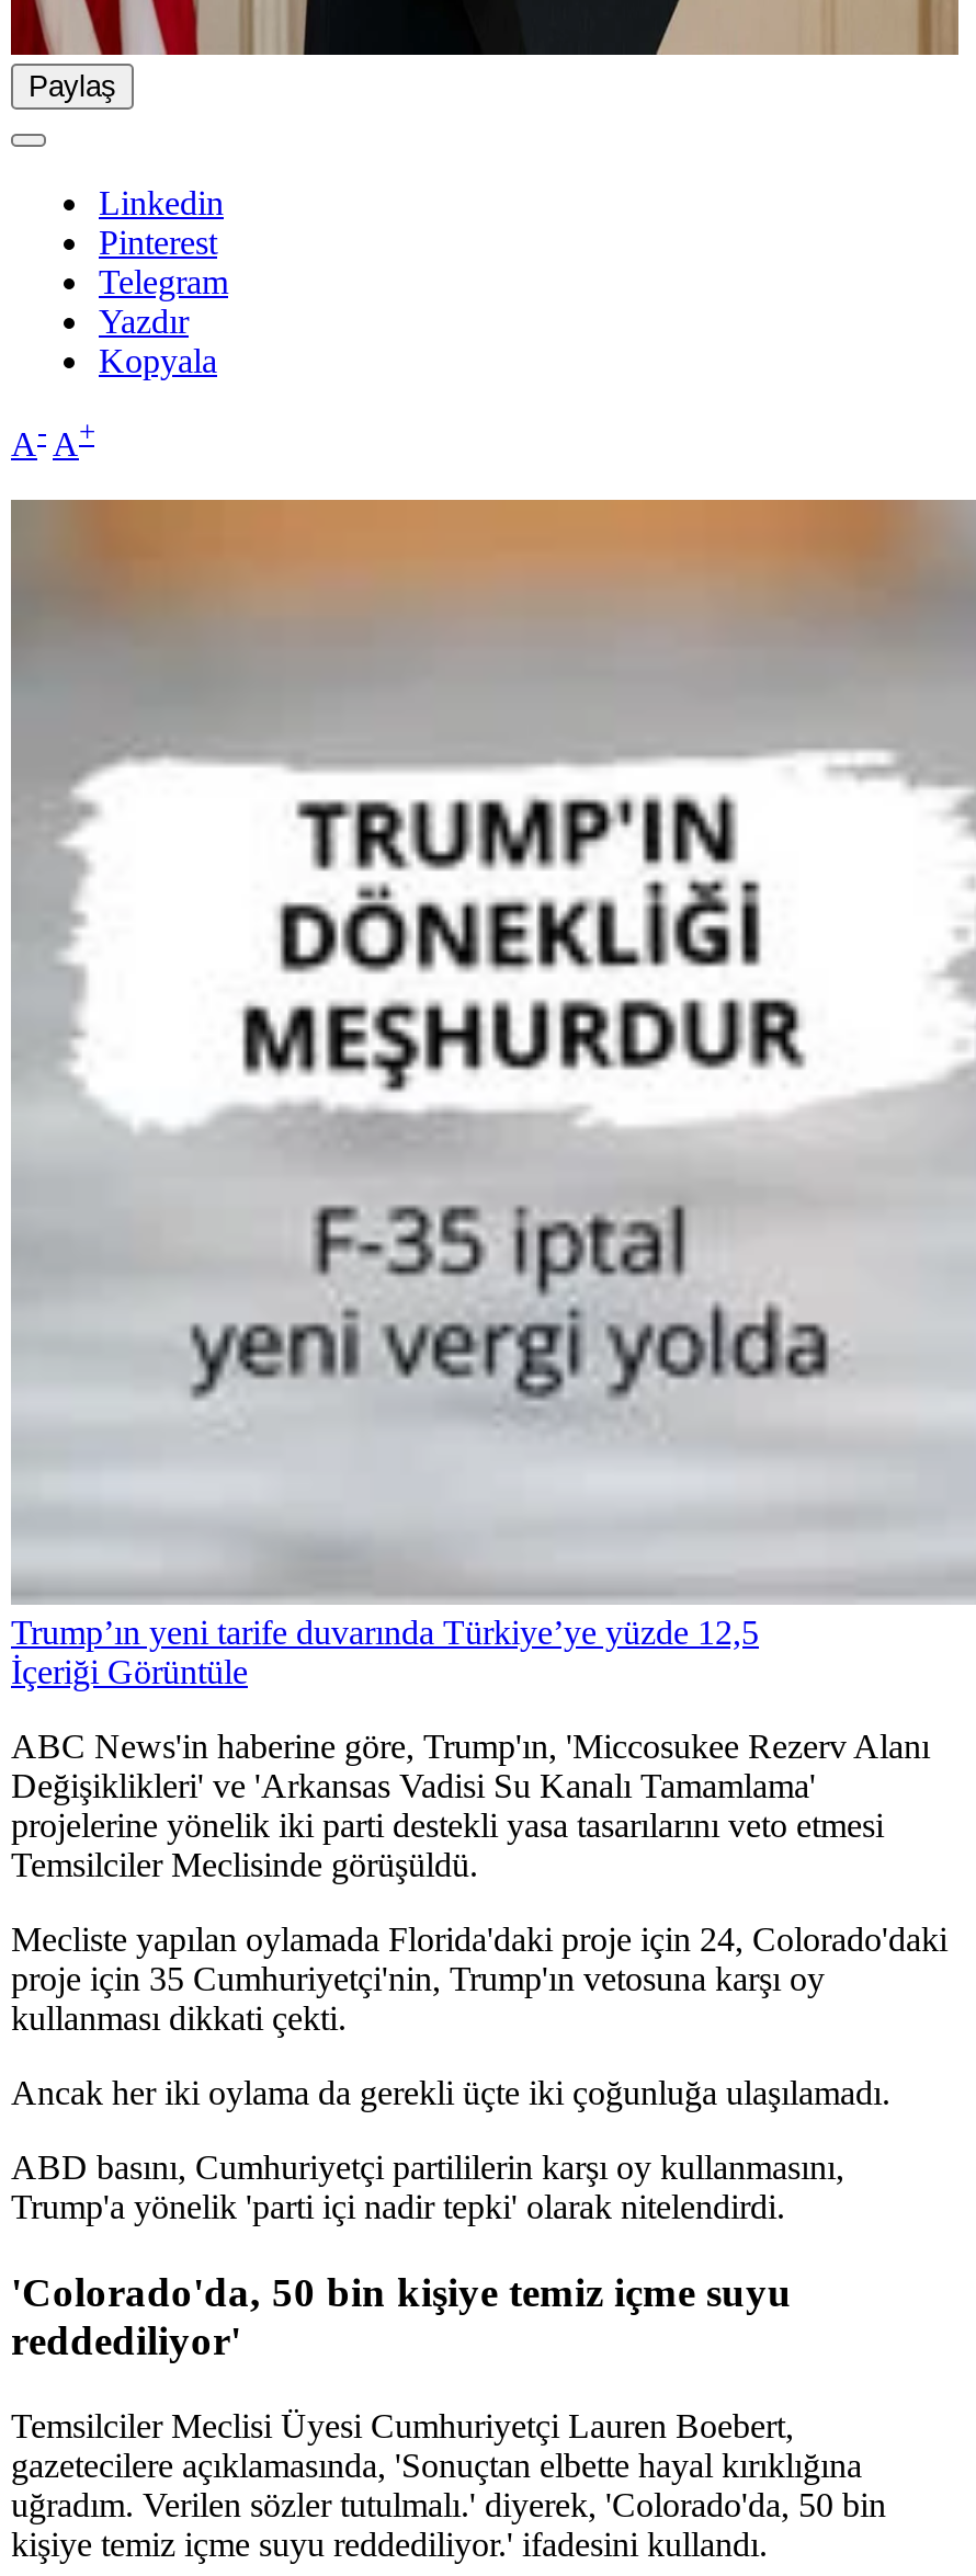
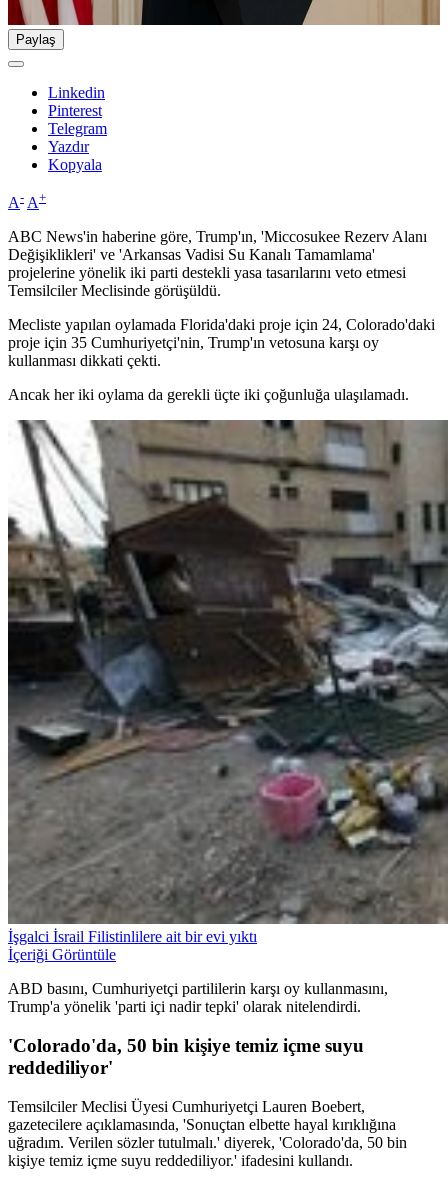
[11,498,969,1605] [image] -> [7,419,445,925] [image]
[11,1614,759,1652] Trump’ın yeni tarife duvarında Türkiye’ye yüzde 12,5 -> none
moved [11,1654,248,1691] -> [8,946,116,963]: İçeriği Görüntüle
moved [11,1728,947,2112] -> [8,228,435,403]: ABC News'in haberine göre, Trump'ın, 'Miccosukee Rezerv Alanı | Değişiklikleri' ve 'Arkansas Vadisi Su Kanalı Tamamlama' | projelerine yönelik iki parti destekli yasa tasarılarını veto etmesi | Temsilciler Meclisinde görüşüldü. | Mecliste yapılan oylamada Florida'daki proje için 24, Colorado'daki | proje için 35 Cumhuriyetçi'nin, Trump'ın vetosuna karşı oy | kullanması dikkati çekti. | Ancak her iki oylama da gerekli üçte iki çoğunluğa ulaşılamadı.
none -> [8,928,257,945] İşgalci İsrail Filistinlilere ait bir evi yıktı

